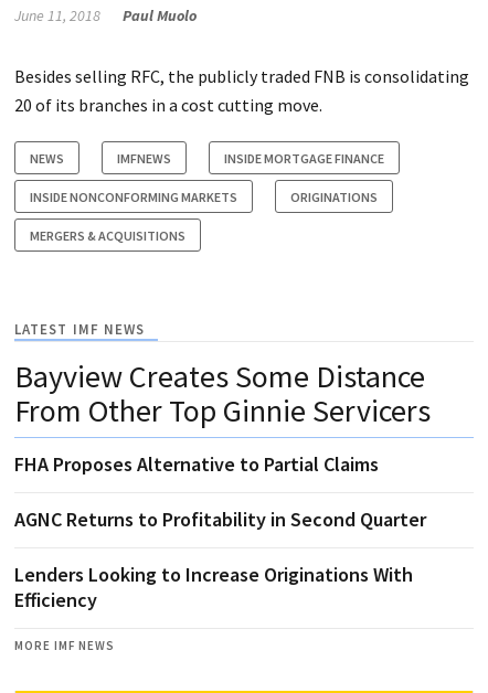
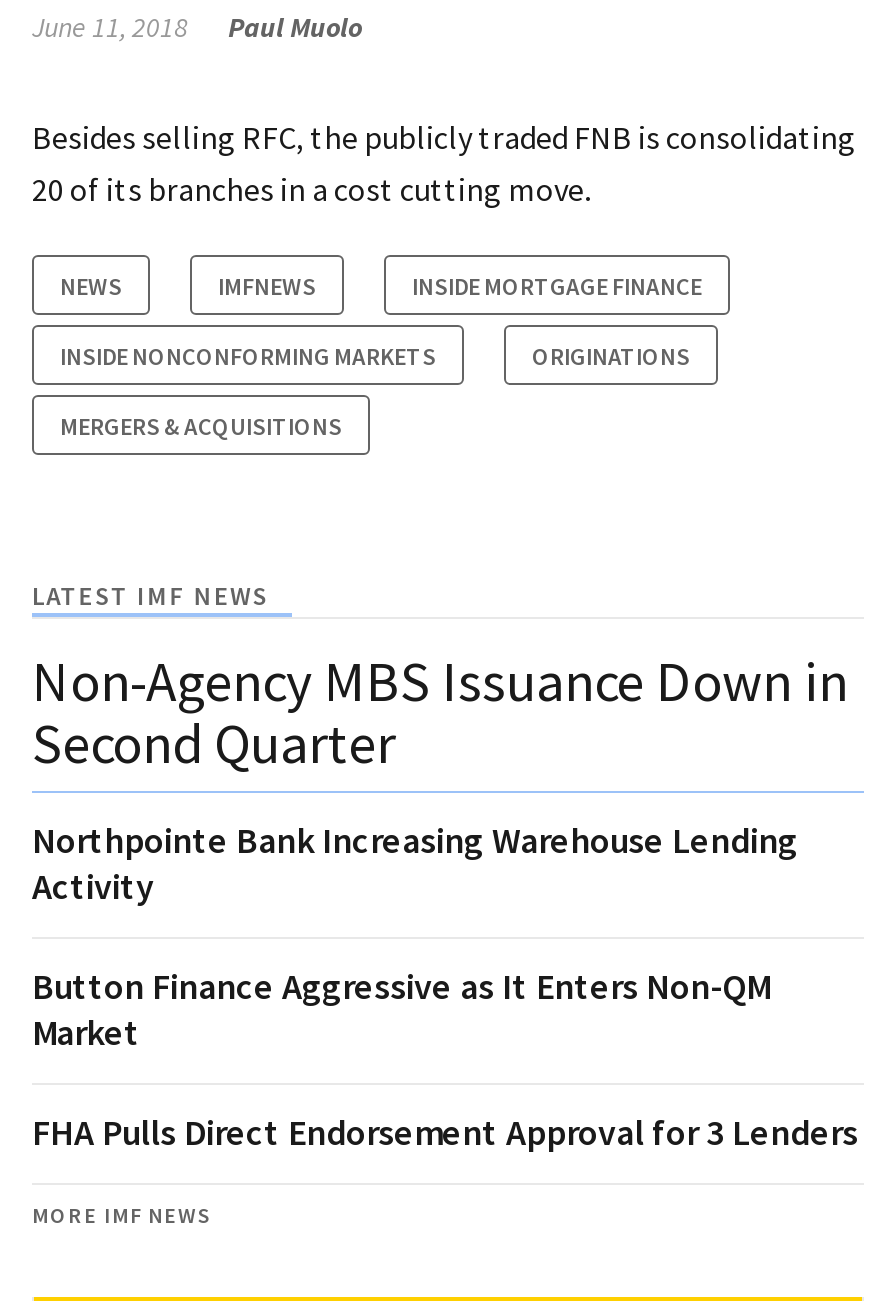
[14,356,431,430] Bayview Creates Some Distance | From Other Top Ginnie Servicers -> [32,644,848,778] Non-Agency MBS Issuance Down in | Second Quarter
[14,451,379,476] FHA Proposes Alternative to Partial Claims -> [32,816,798,908] Northpointe Bank Increasing Warehouse Lending | Activity
[14,506,426,531] AGNC Returns to Profitability in Second Quarter -> [32,962,770,1054] Button Finance Aggressive as It Enters Non-QM | Market
[14,561,413,612] Lenders Looking to Increase Originations With | Efficiency -> [32,1108,858,1154] FHA Pulls Direct Endorsement Approval for 3 Lenders

